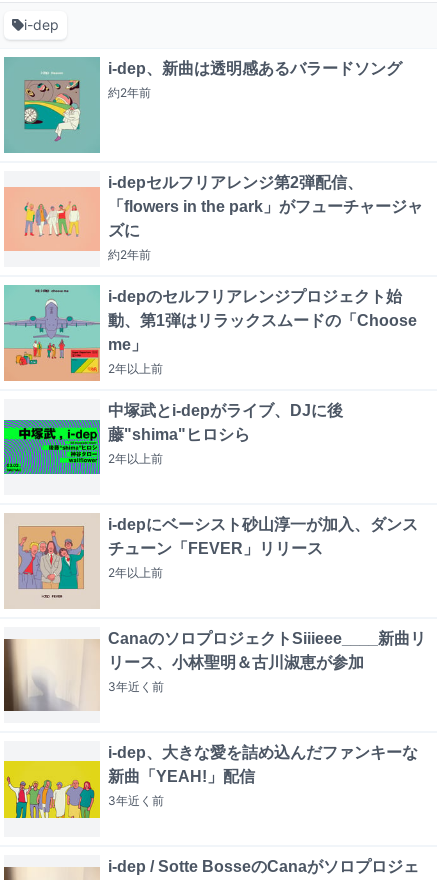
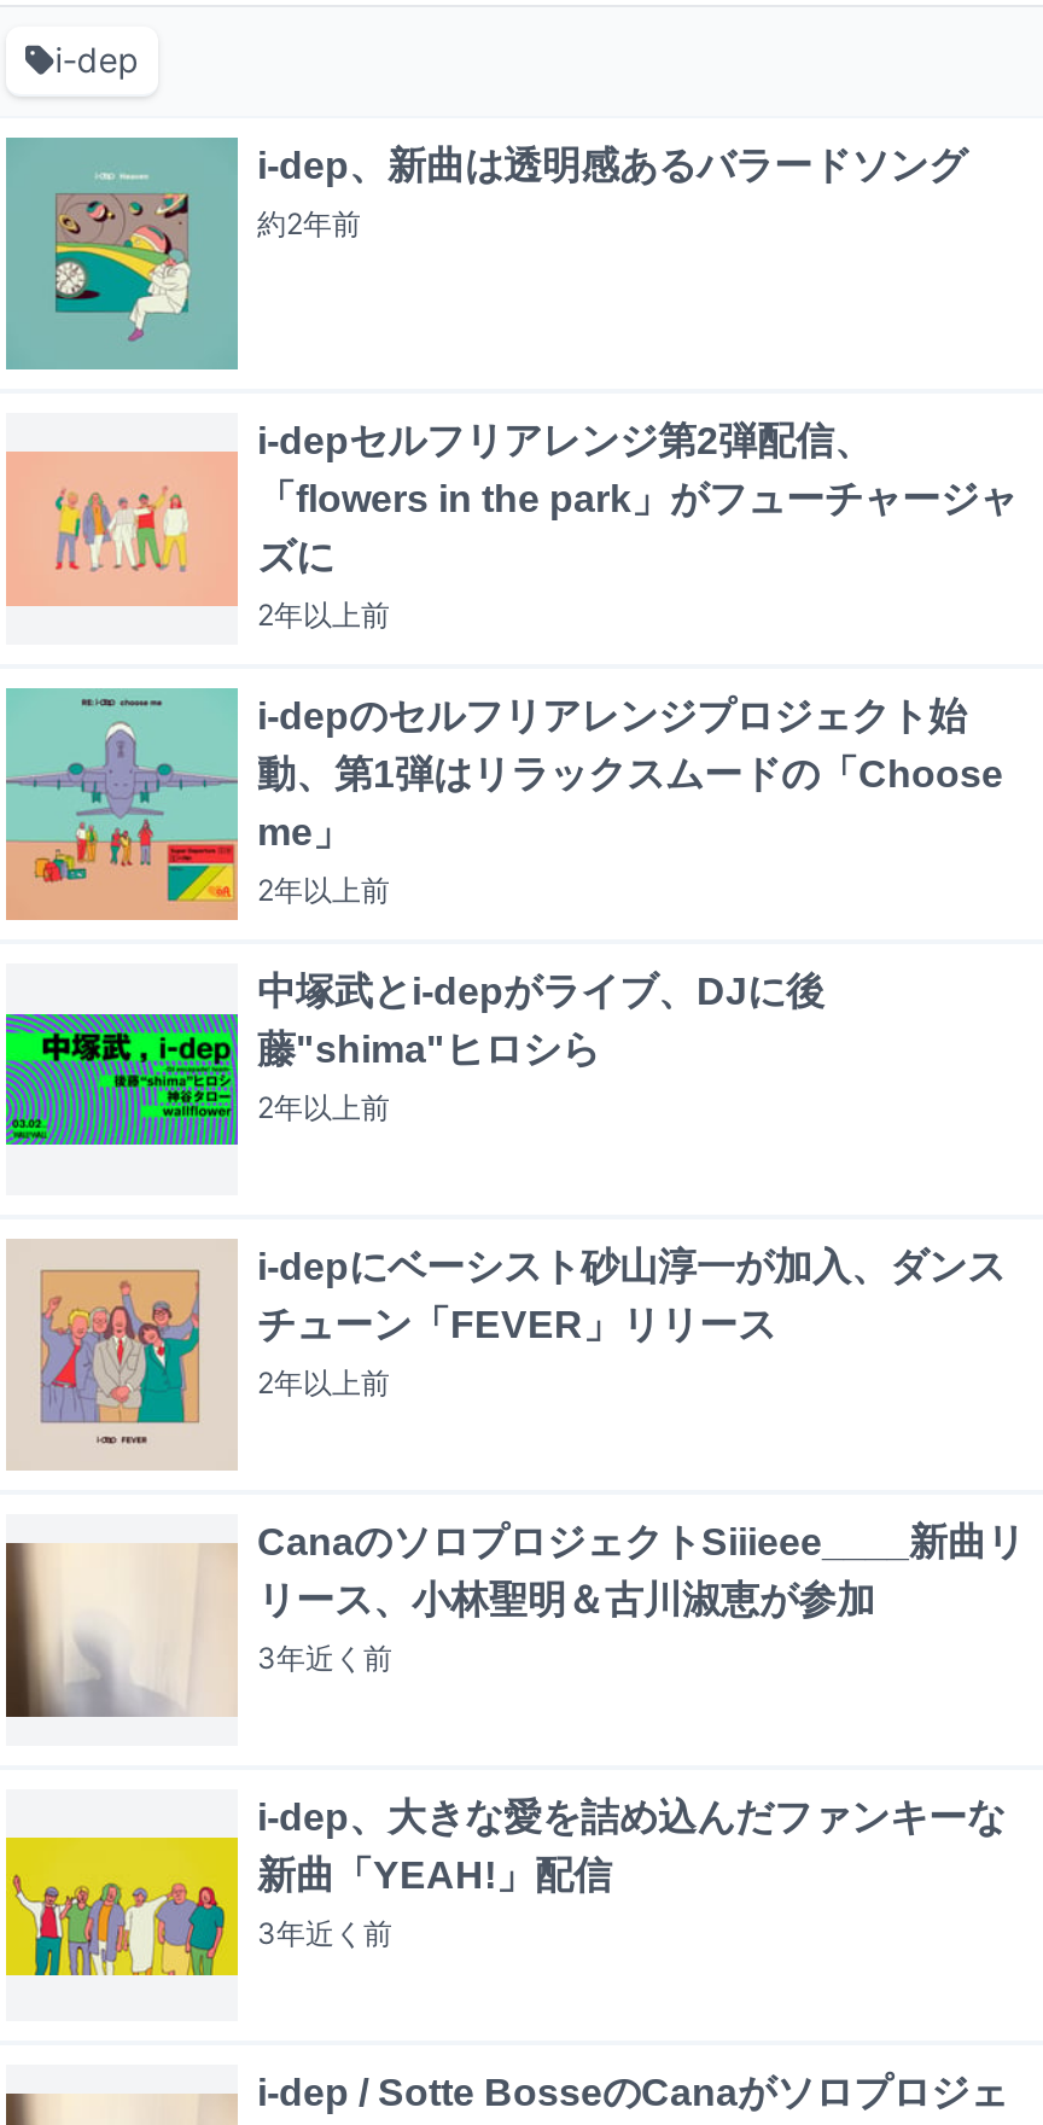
[108,247,151,262] 約2年前 -> [257,597,390,633] 2年以上前

